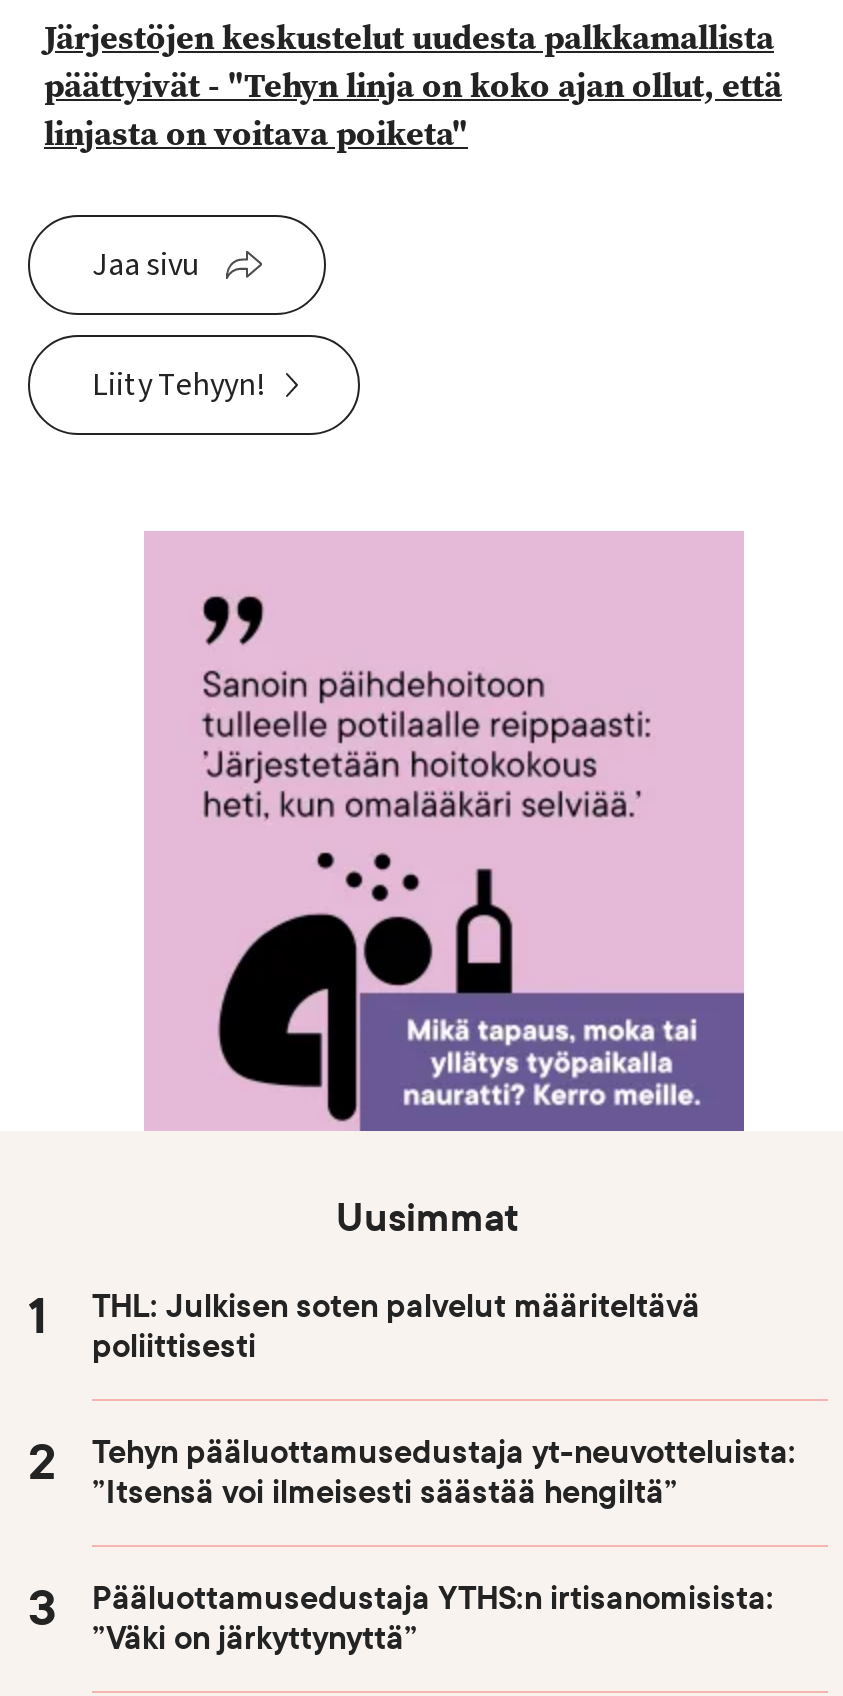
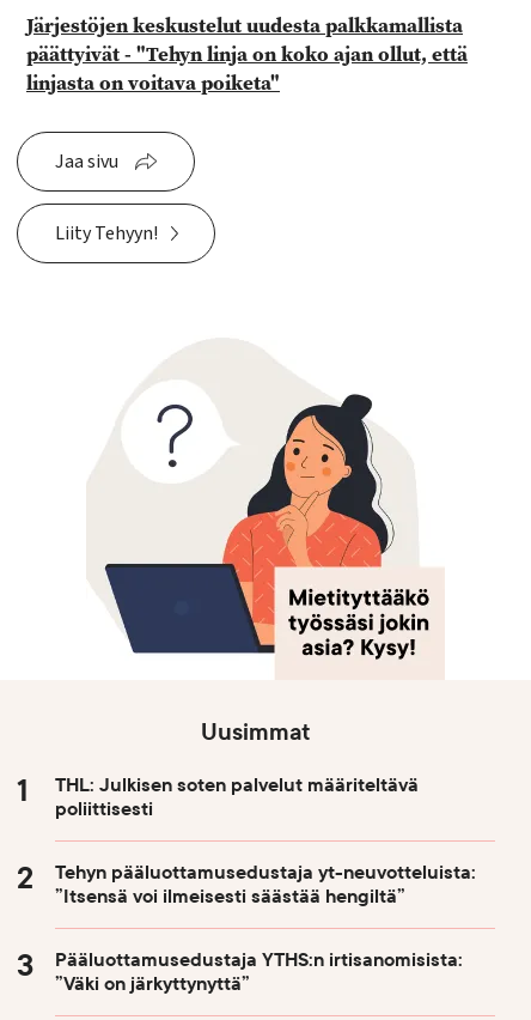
[144,531,746,1133] [image] -> [87,322,445,680] [image]

